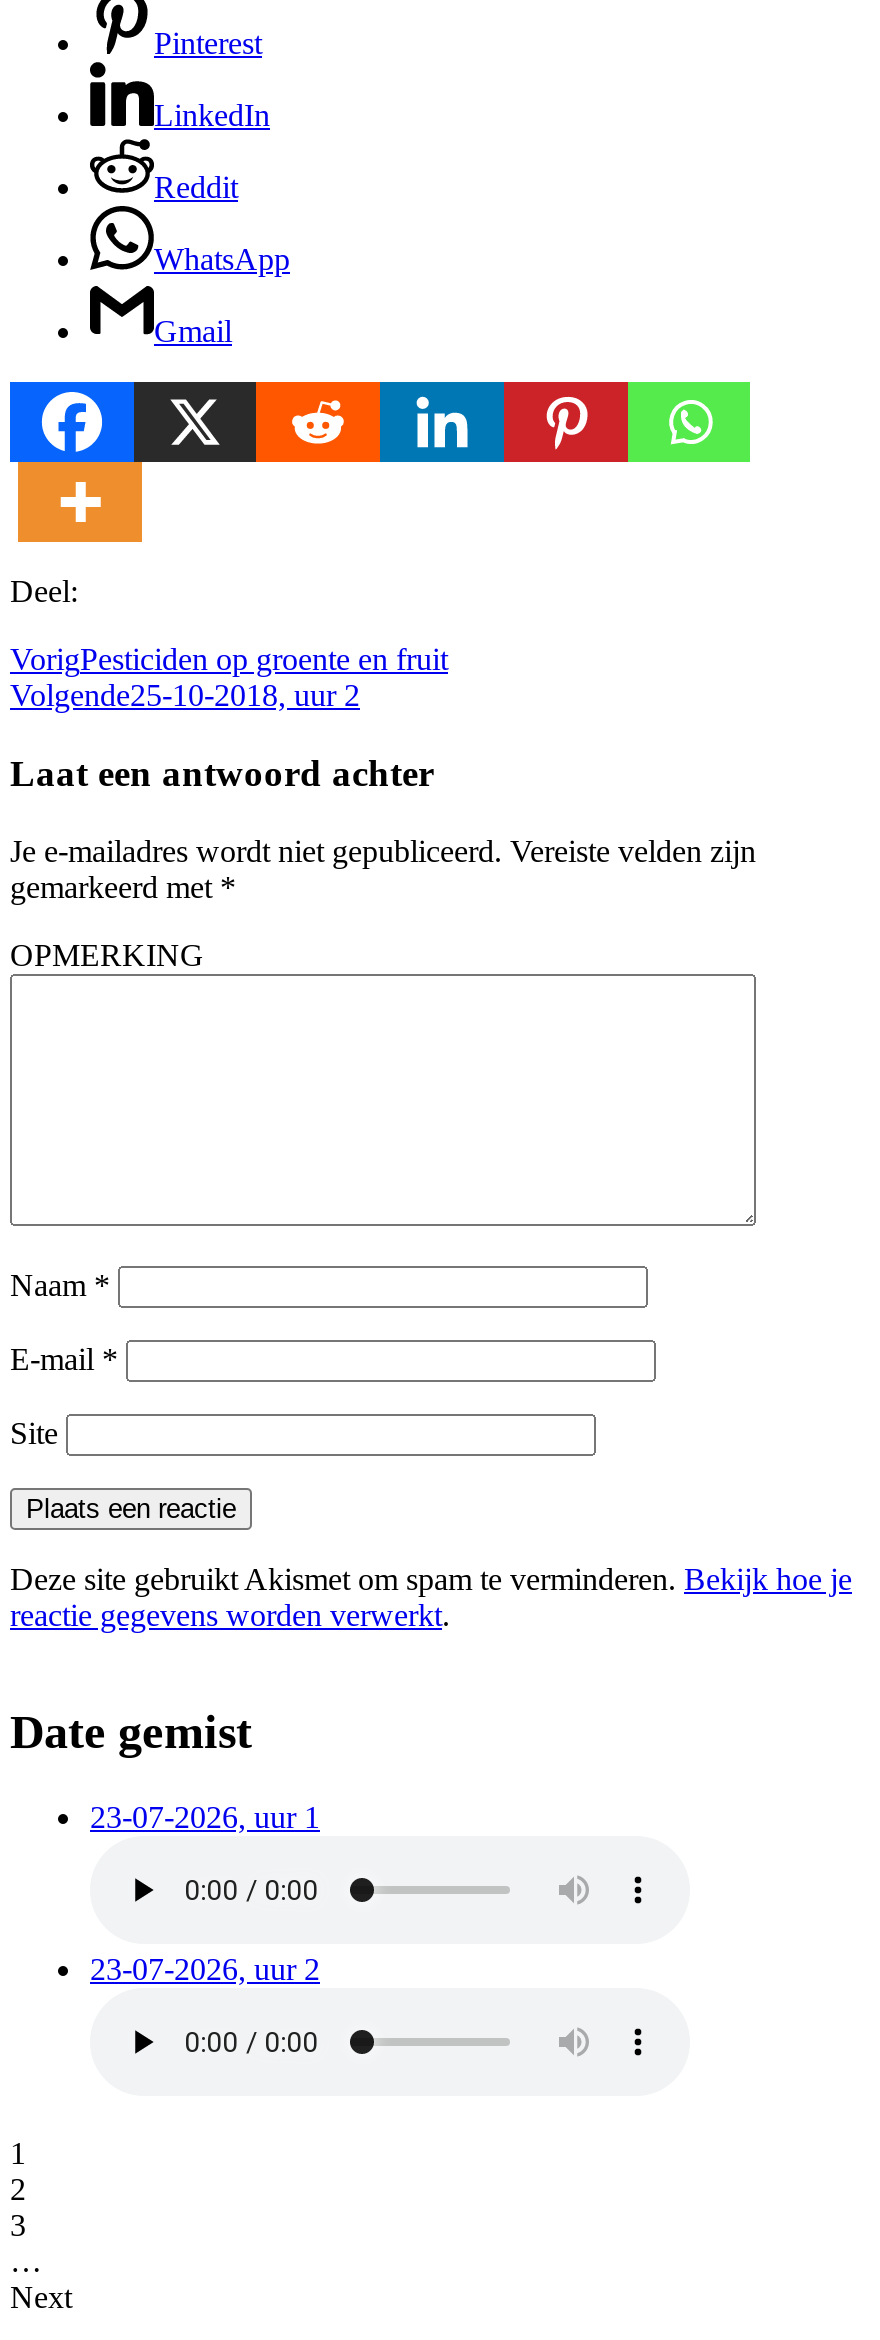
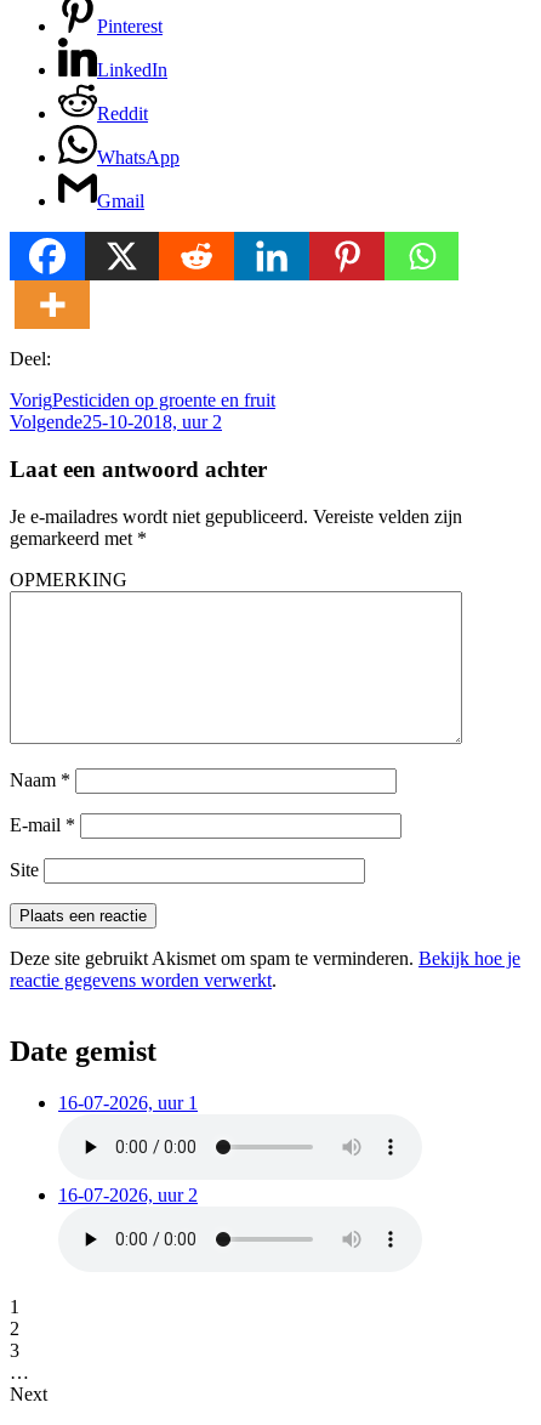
[90,1799,320,1833] 23-07-2026, uur 1 -> [58,1092,198,1113] 16-07-2026, uur 1
[90,1951,320,1985] 23-07-2026, uur 2 -> [58,1184,198,1205] 16-07-2026, uur 2

